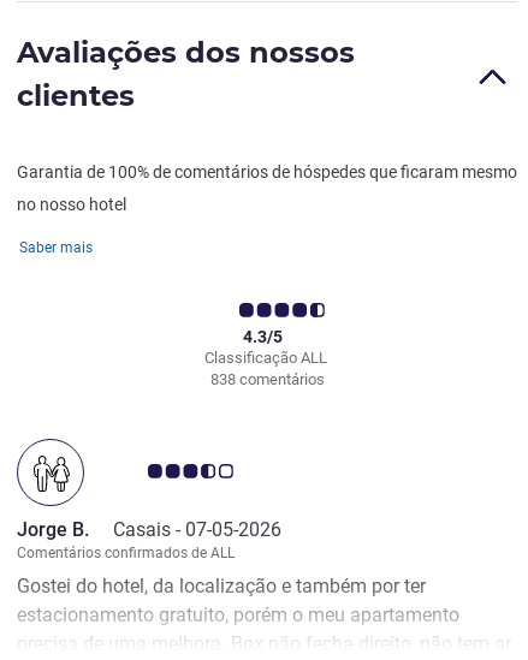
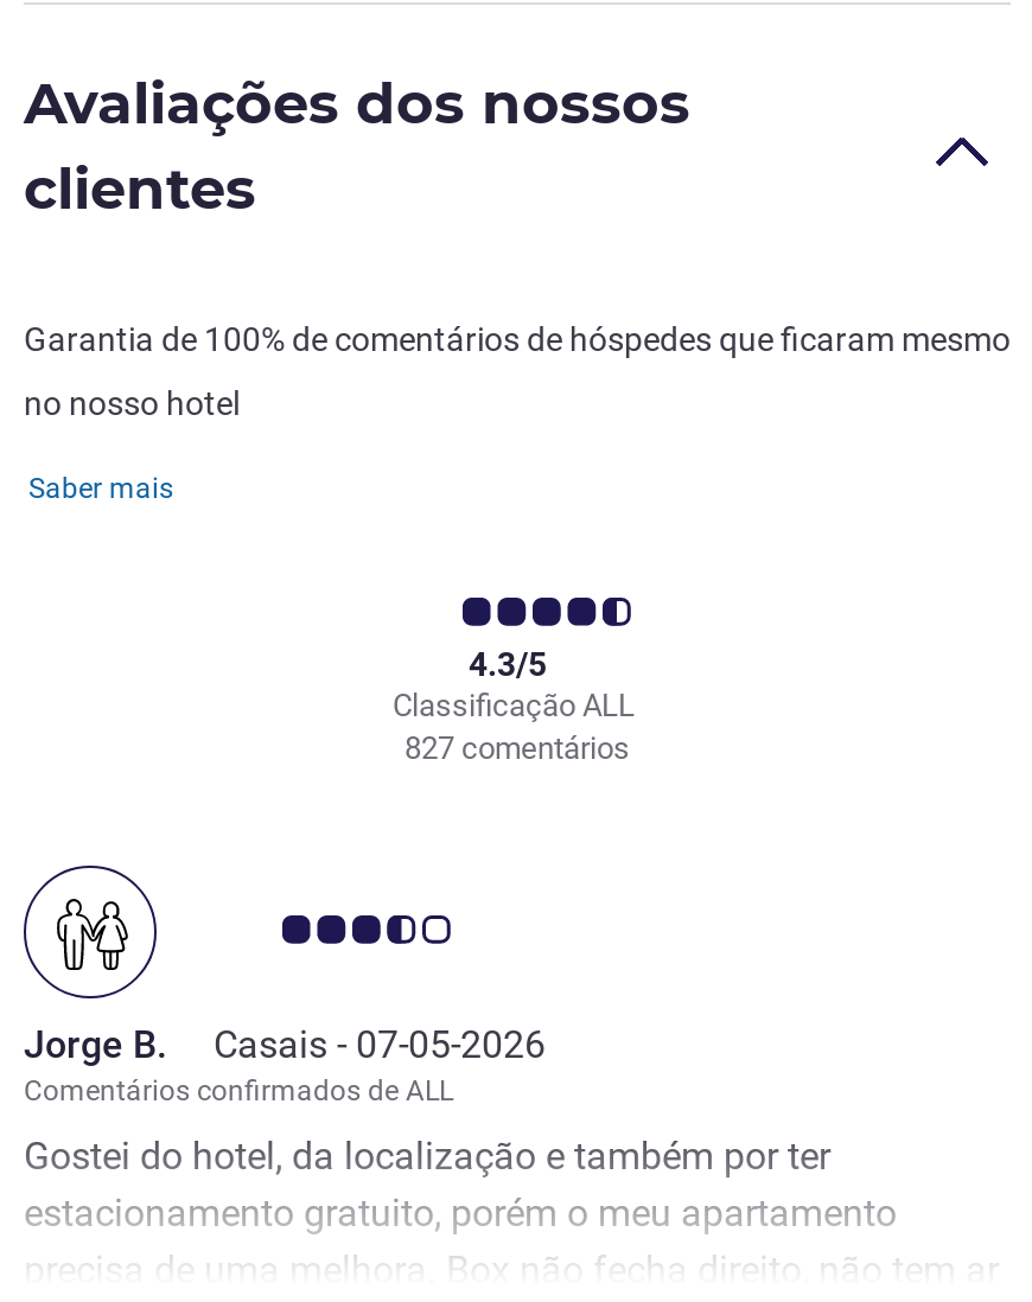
[210,371,324,389] 838 comentários -> [404,732,630,767] 827 comentários

